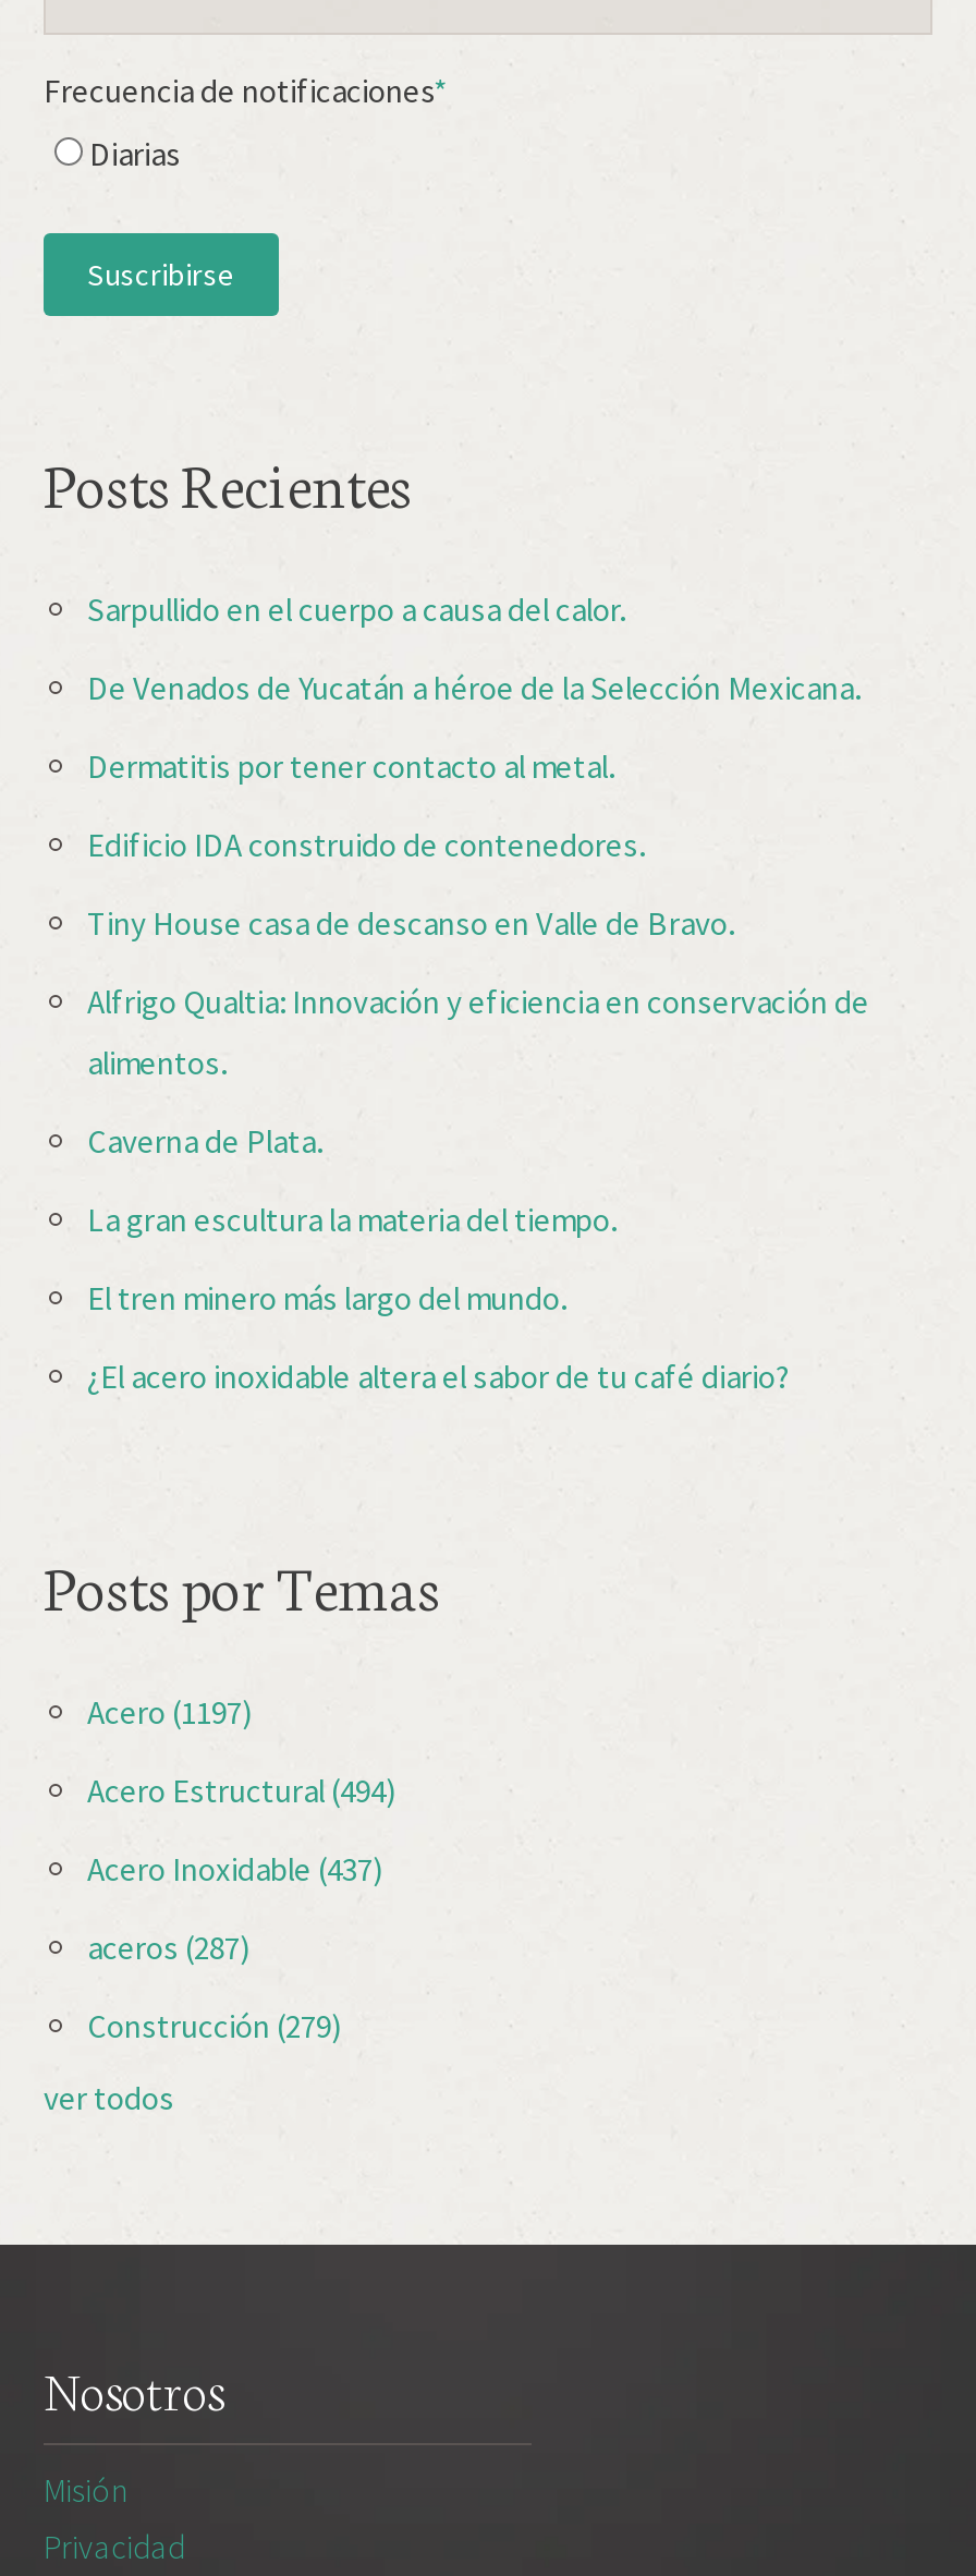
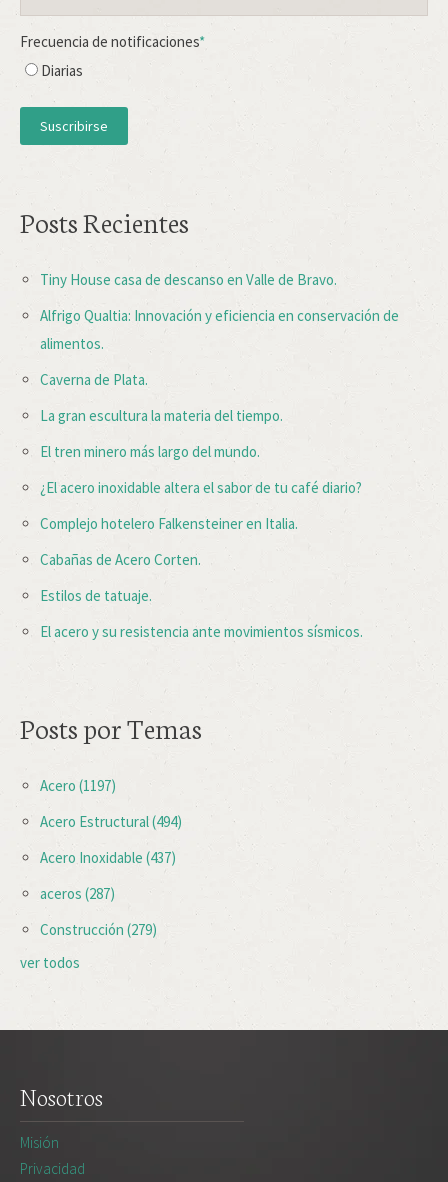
[87,589,861,866] Sarpullido en el cuerpo a causa del calor. | De Venados de Yucatán a héroe de la Selección Mexicana. | Dermatitis por tener contacto al metal. | Edificio IDA construido de contenedores. -> none
moved [87,903,869,1398] -> [40,270,399,497]: Tiny House casa de descanso en Valle de Bravo. | Alfrigo Qualtia: Innovación y eficiencia en conservación de | alimentos. | Caverna de Plata. | La gran escultura la materia del tiempo. | El tren minero más largo del mundo. | ¿El acero inoxidable altera el sabor de tu café diario?
none -> [40,514,363,641] Complejo hotelero Falkensteiner en Italia. | Cabañas de Acero Corten. | Estilos de tatuaje. | El acero y su resistencia ante movimientos sísmicos.

